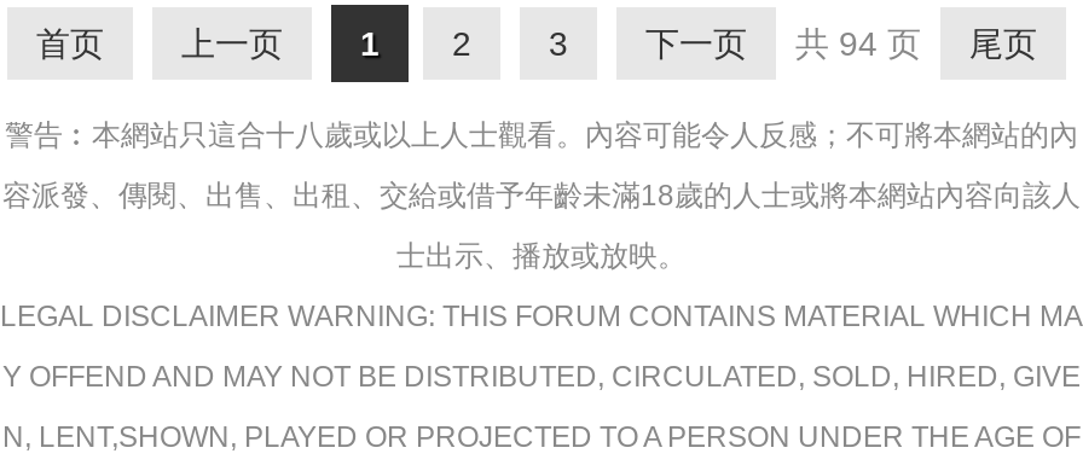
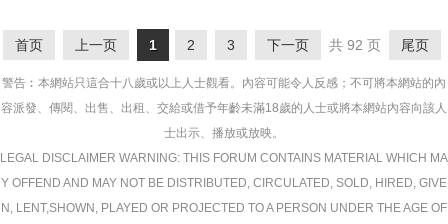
[36,24,1037,63] 首页 上一页 1 2 3 下一页 共 94 页 尾页 -> [15,37,429,53] 首页 上一页 1 2 3 下一页 共 92 页 尾页

